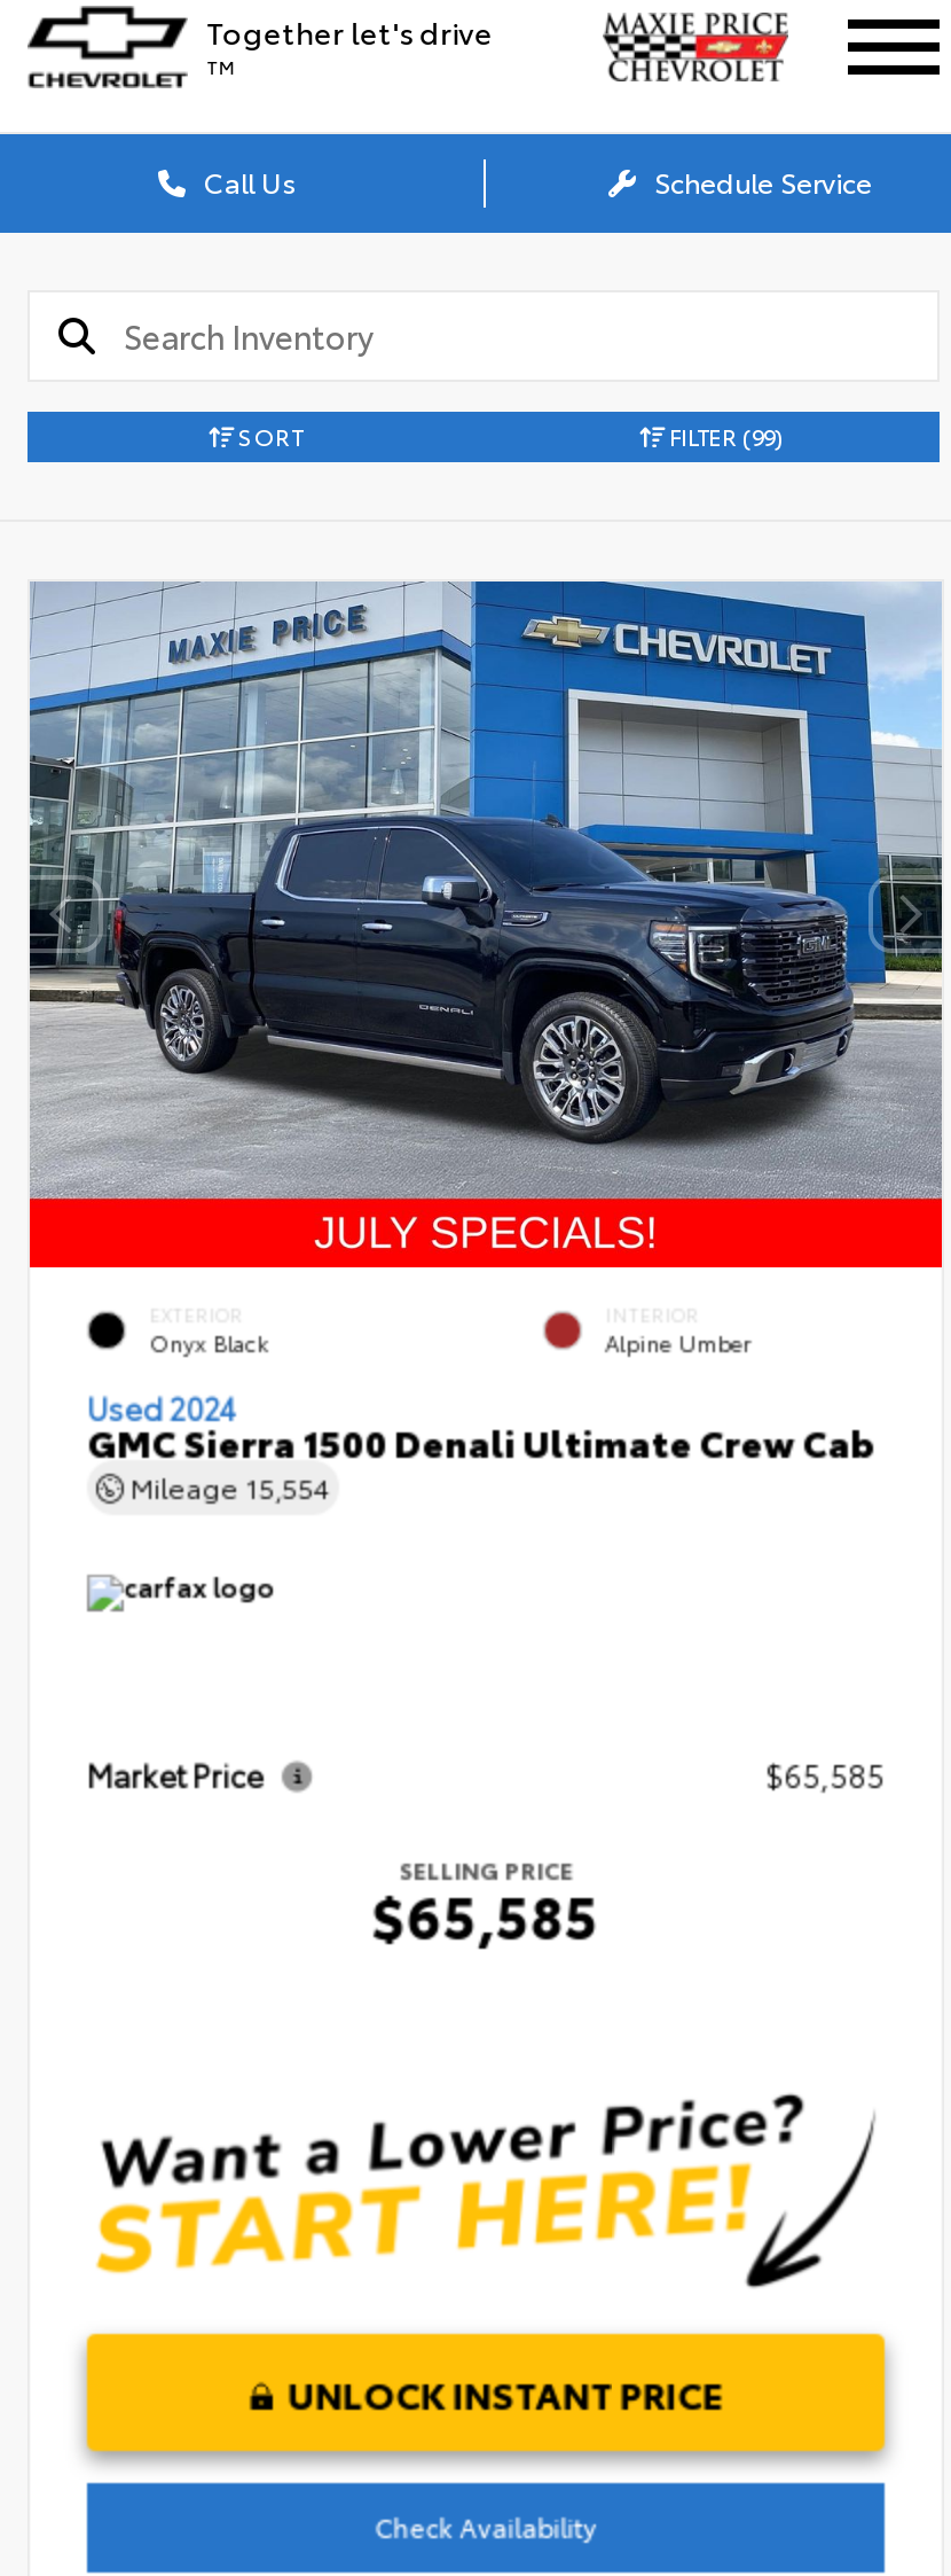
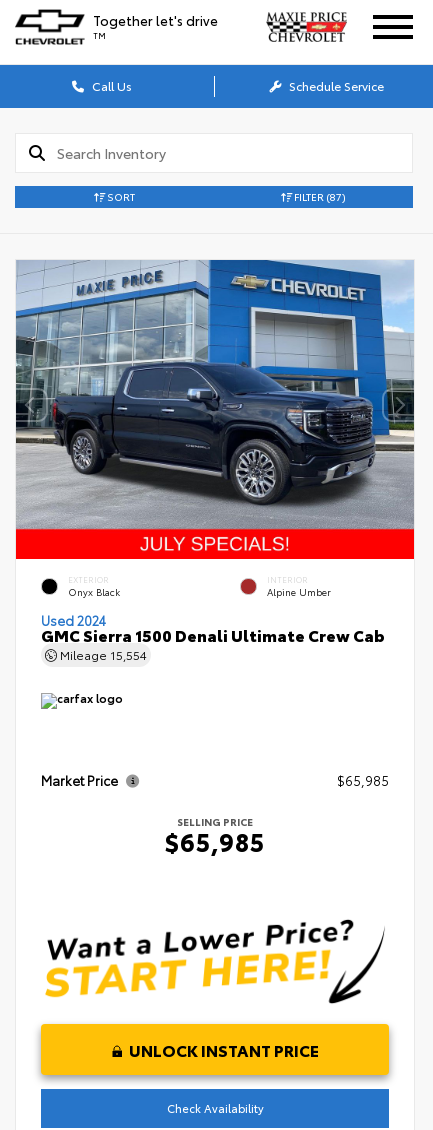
[665,418,784,453] FILTER (99) -> [292,189,346,204] FILTER (87)
[765,1753,885,1794] $65,585 -> [337,771,389,789] $65,985
[372,1876,599,1954] $65,585 -> [165,824,265,858] $65,985

